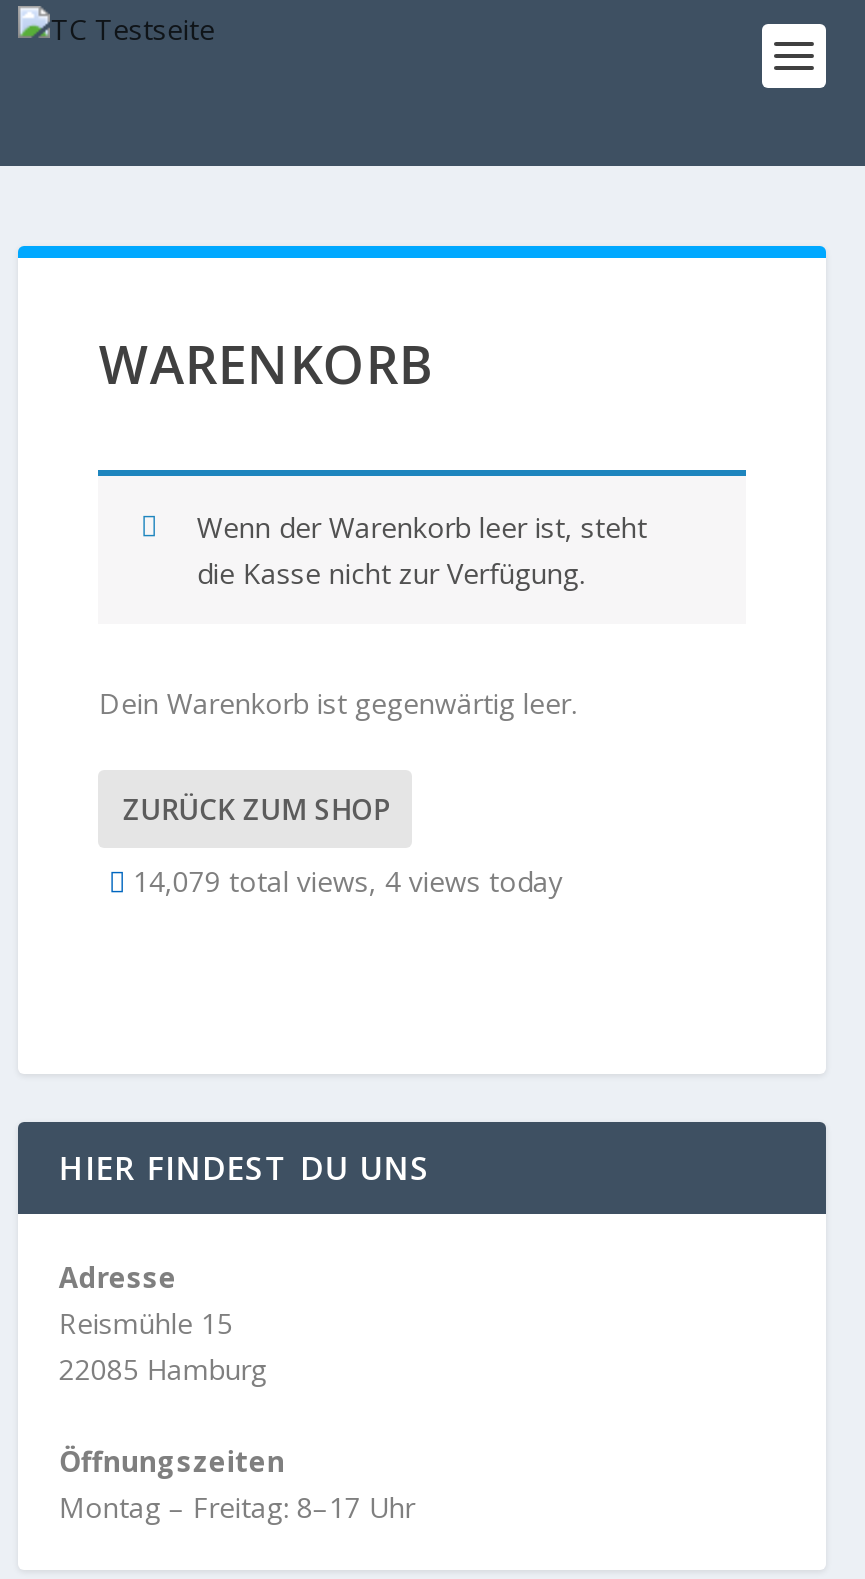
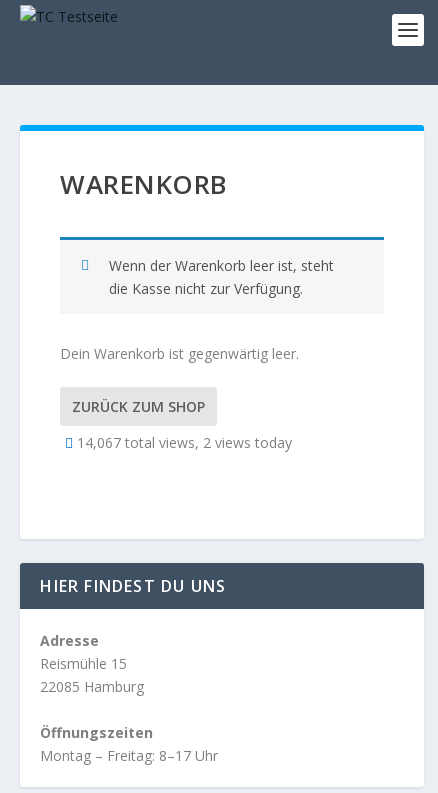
[125,863,563,901] 14,079 total views, 4 views today -> [73,433,292,452] 14,067 total views, 2 views today

